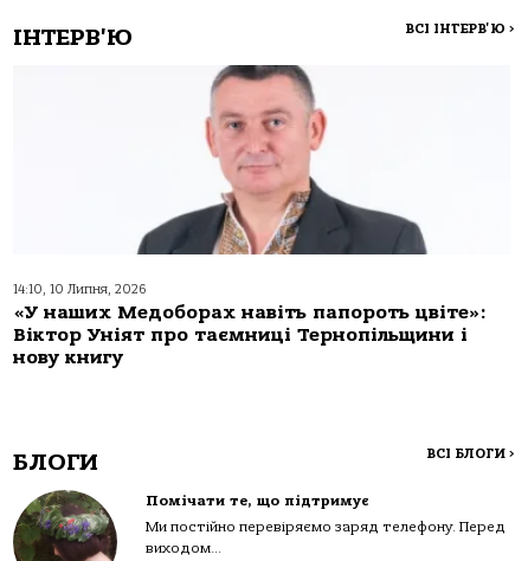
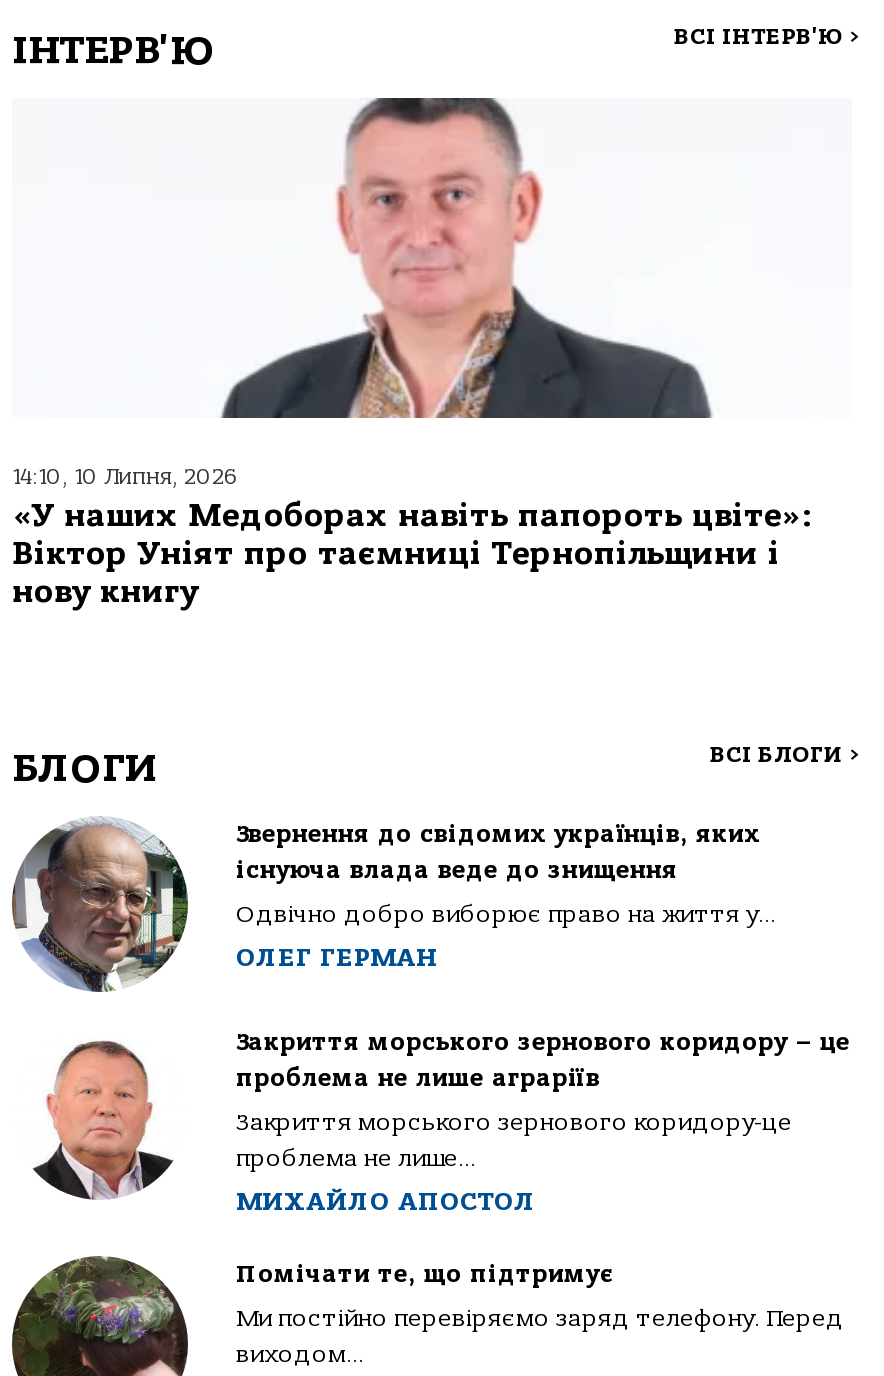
none -> [12,818,850,1216] [image] | Звернення до свідомих українців, яких | існуюча влада веде до знищення | Одвічно добро виборює право на життя у... | ОЛЕГ ГЕРМАН | Закриття морського зернового коридору – це | проблема не лише аграріїв | Закриття морського зернового коридору-це | проблема не лише... | МИХАЙЛО АПОСТОЛ
none -> [32,1040,174,1200] [image]

